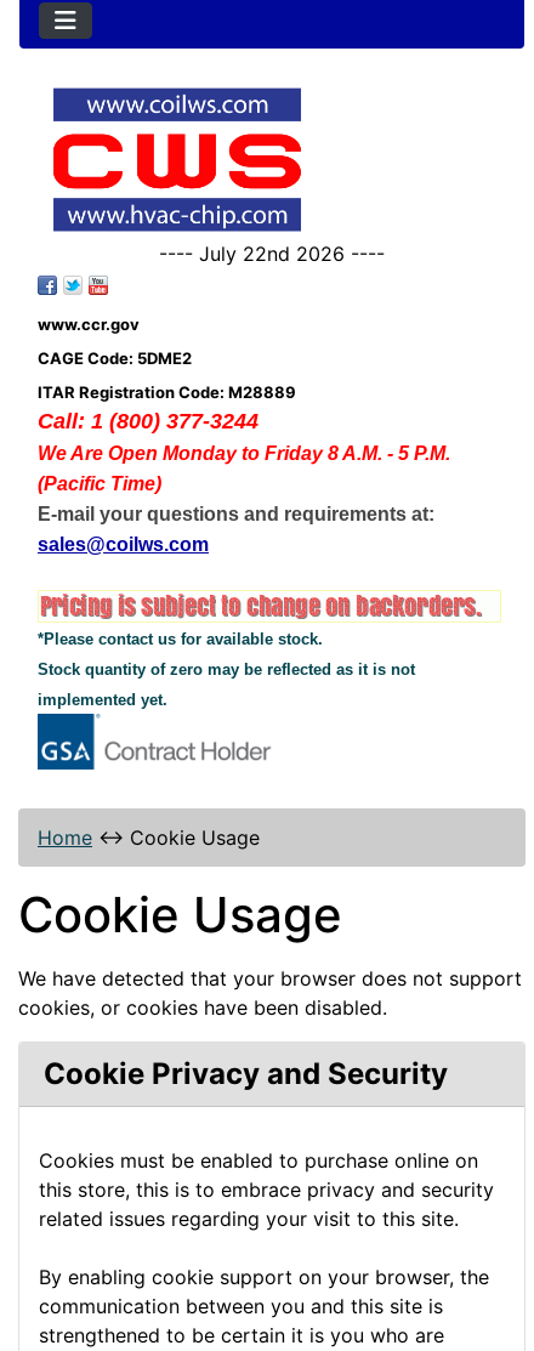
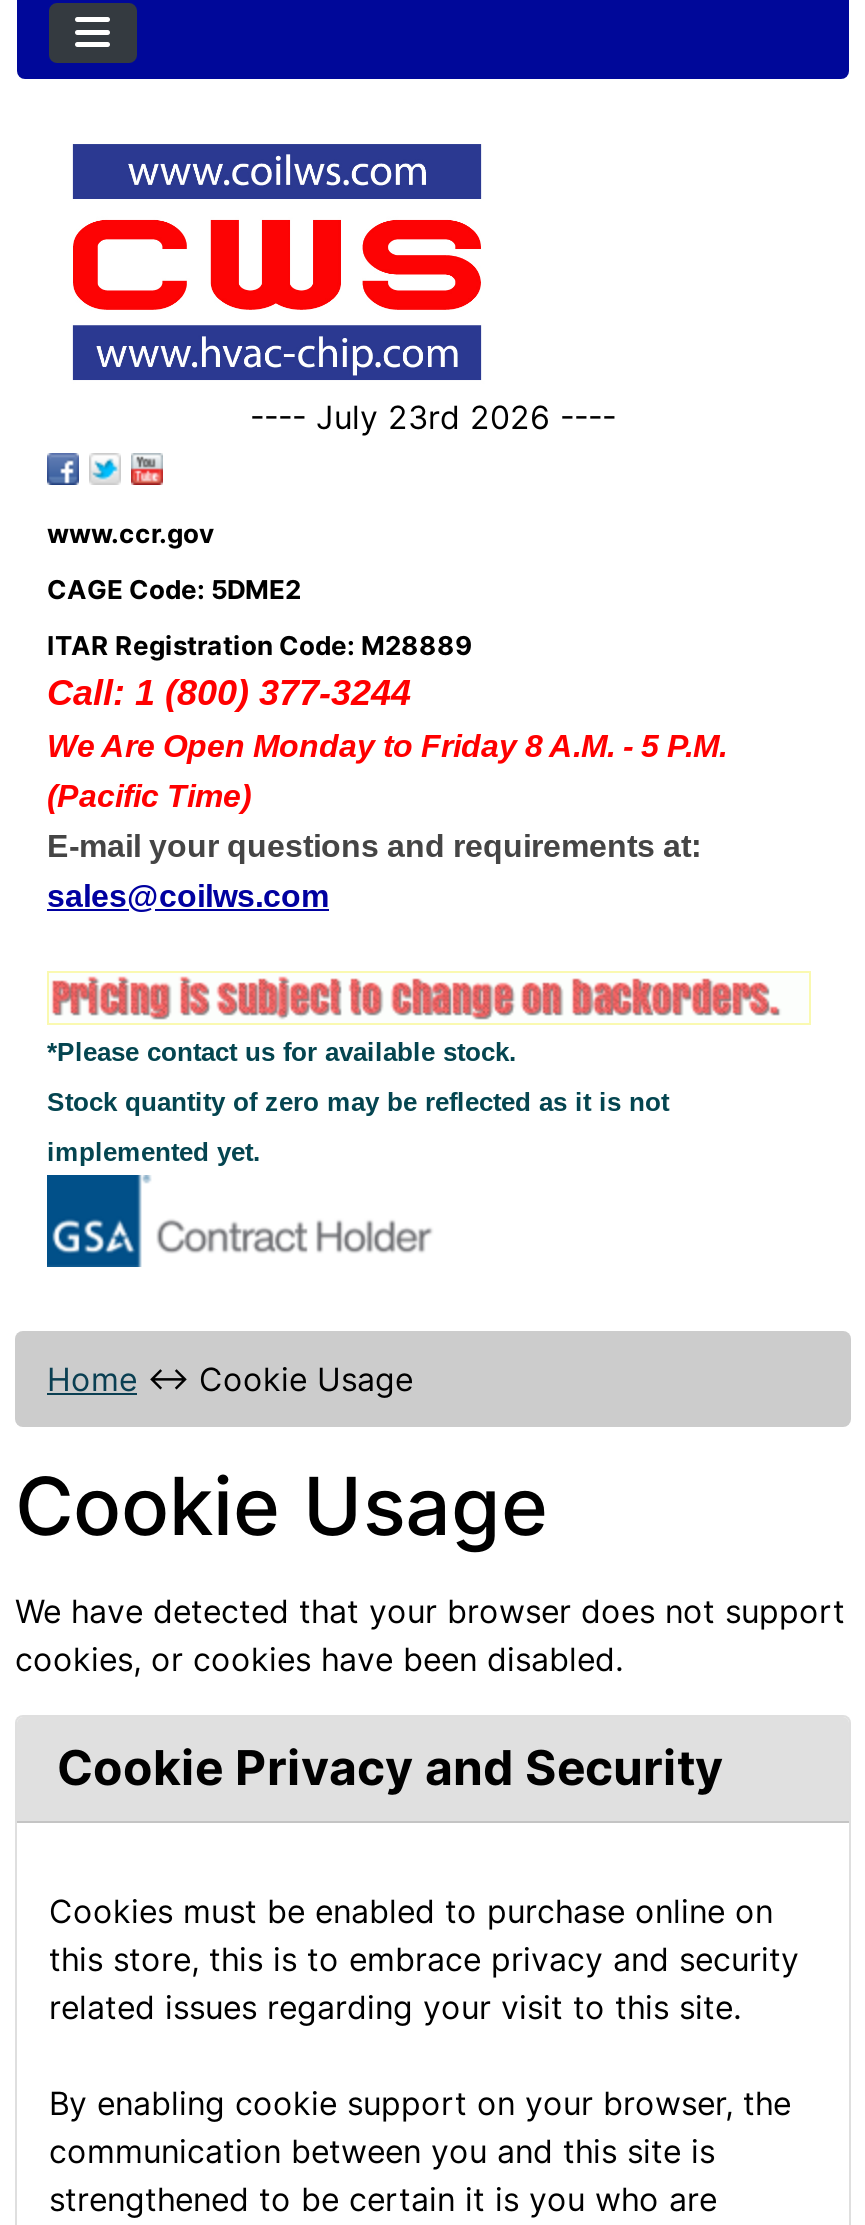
[159,242,385,266] ---- July 22nd 2026 ---- -> [250,398,616,438] ---- July 23rd 2026 ----

